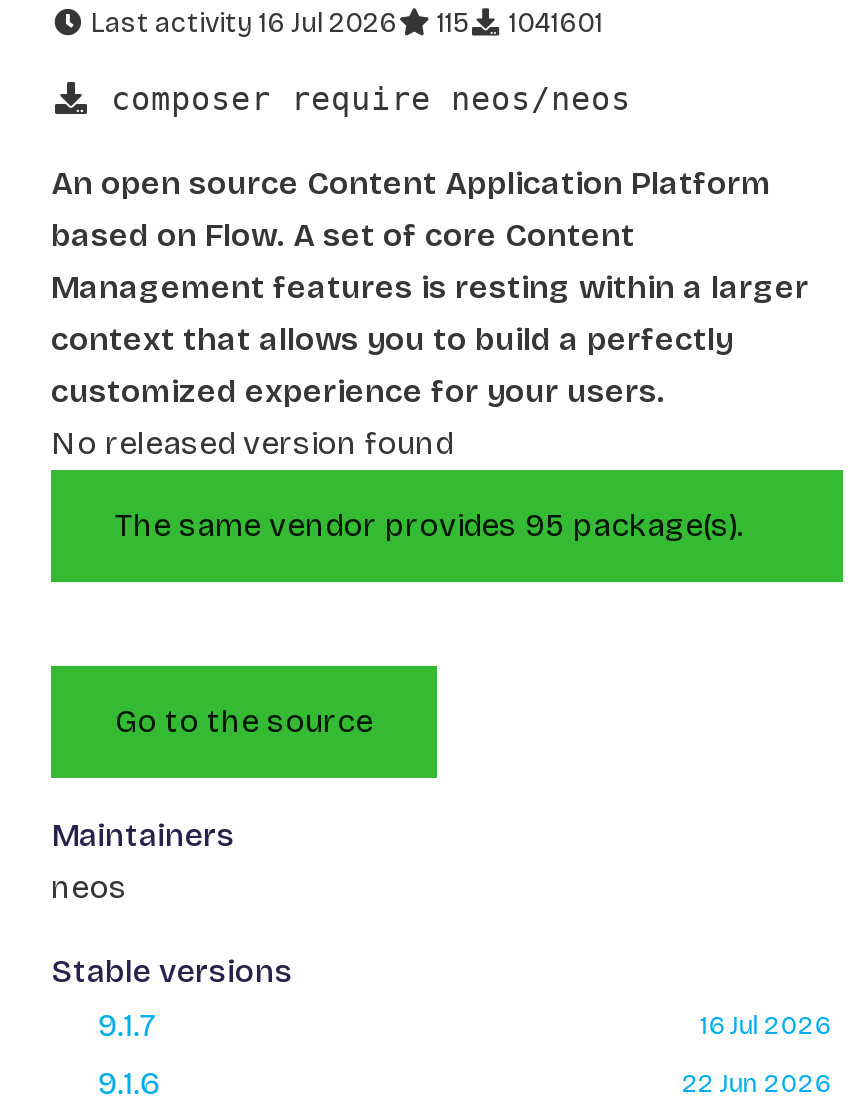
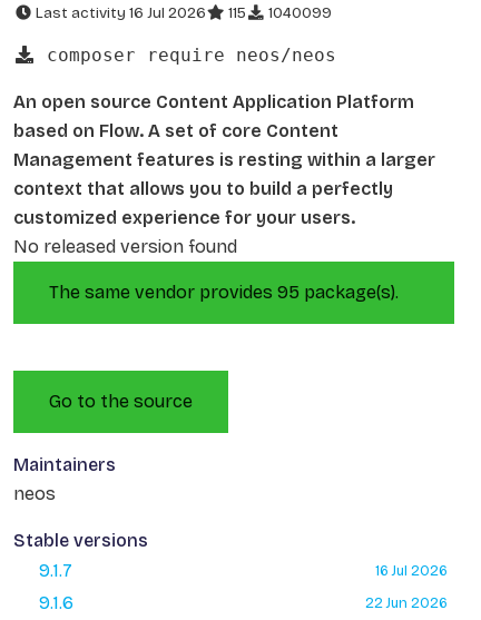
[85,6,603,40] Last activity 16 Jul 2026 115 1041601 -> [32,3,332,22] Last activity 16 Jul 2026 115 1040099

